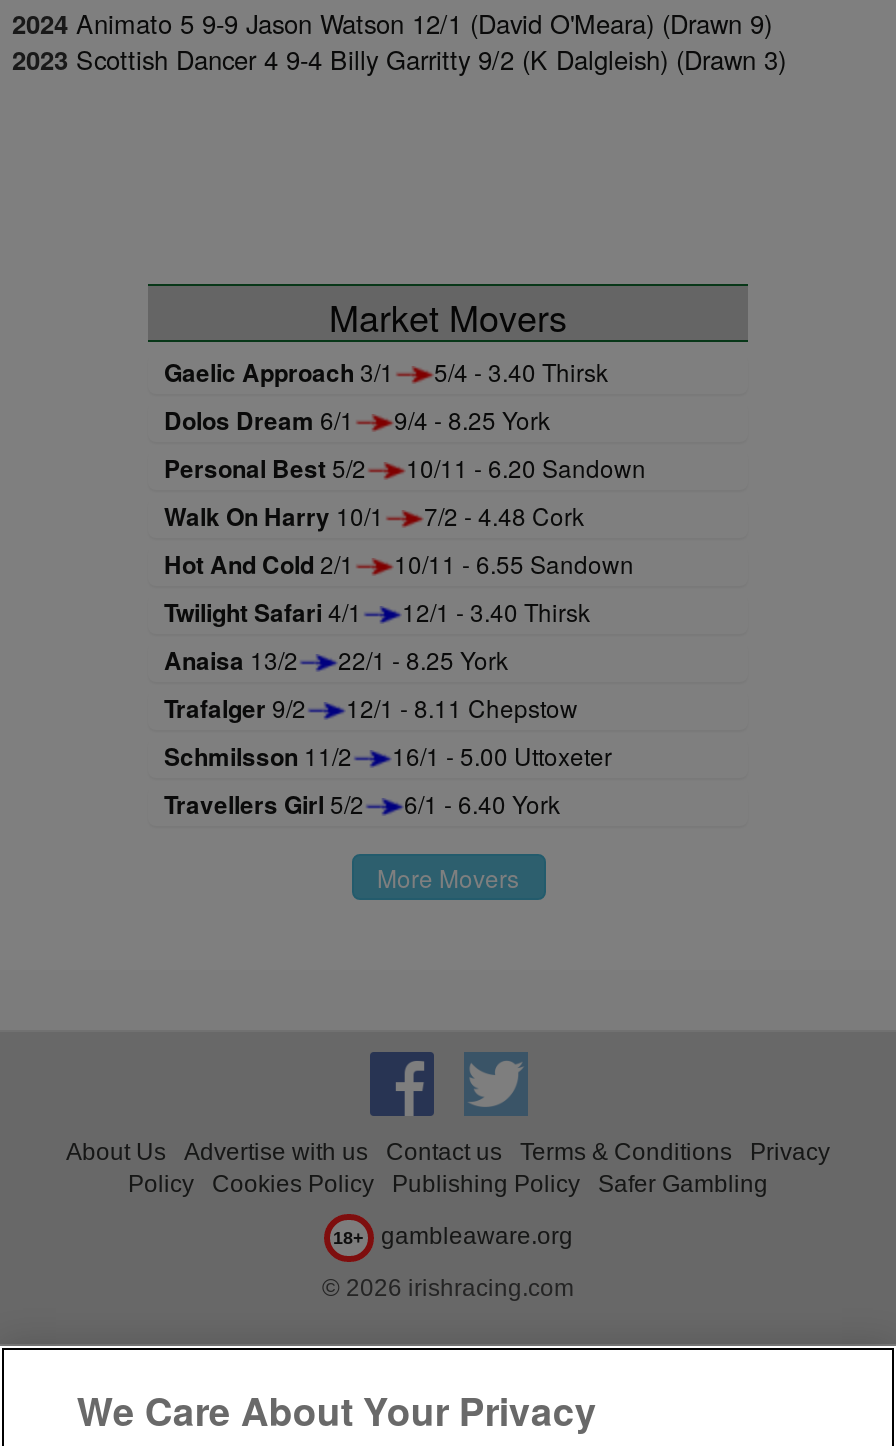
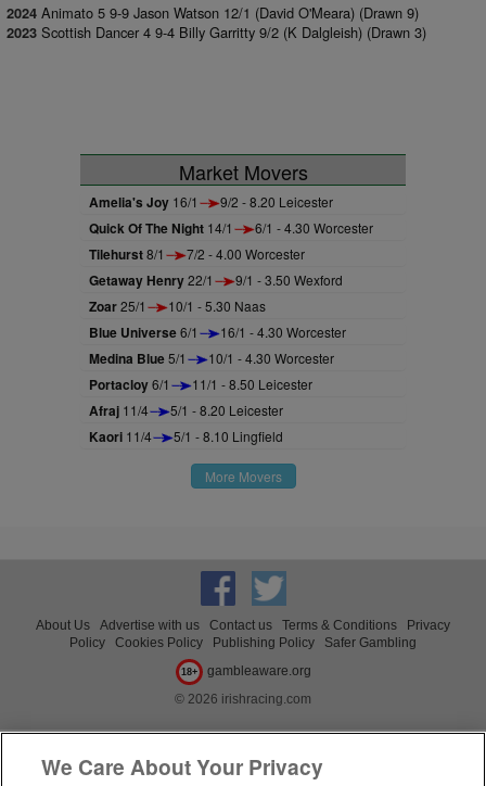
[164,354,646,822] Gaelic Approach 3/1 | 5/4 - 3.40 Thirsk | Dolos Dream 6/1 | 9/4 - 8.25 York | Personal Best 5/2 | 10/11 - 6.20 Sandown | Walk On Harry 10/1 | 7/2 - 4.48 Cork | Hot And Cold 2/1 | 10/11 - 6.55 Sandown | Twilight Safari 4/1 | 12/1 - 3.40 Thirsk | Anaisa 13/2 | 22/1 - 8.25 York | Trafalger 9/2 | 12/1 - 8.11 Chepstow | Schmilsson 11/2 | 16/1 - 5.00 Uttoxeter | Travellers Girl 5/2 | 6/1 - 6.40 York -> [89,192,373,446] Amelia's Joy 16/1 | 9/2 - 8.20 Leicester | Quick Of The Night 14/1 | 6/1 - 4.30 Worcester | Tilehurst 8/1 | 7/2 - 4.00 Worcester | Getaway Henry 22/1 | 9/1 - 3.50 Wexford | Zoar 25/1 | 10/1 - 5.30 Naas | Blue Universe 6/1 | 16/1 - 4.30 Worcester | Medina Blue 5/1 | 10/1 - 4.30 Worcester | Portacloy 6/1 | 11/1 - 8.50 Leicester | Afraj 11/4 | 5/1 - 8.20 Leicester | Kaori 11/4 | 5/1 - 8.10 Lingfield

